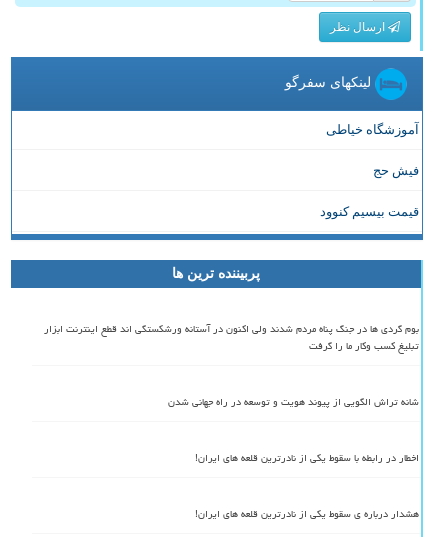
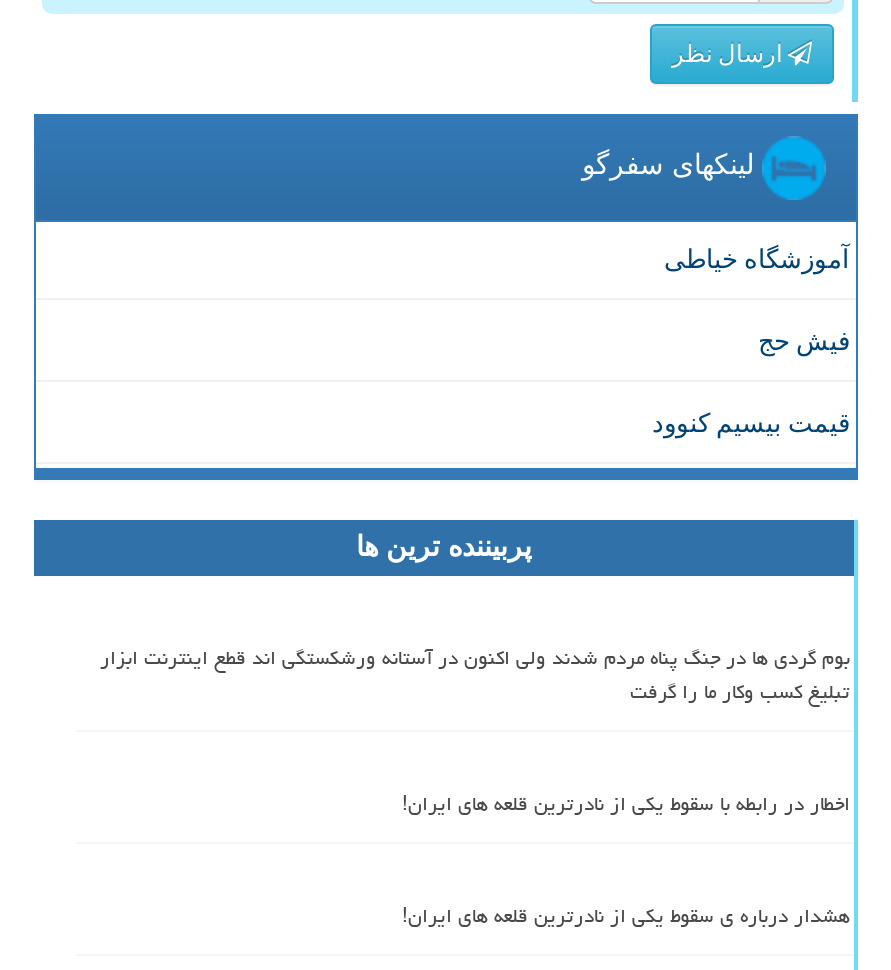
[168,392,419,412] شانه تراش الگویی از پیوند هویت و توسعه در راه جهانی شدن -> none

